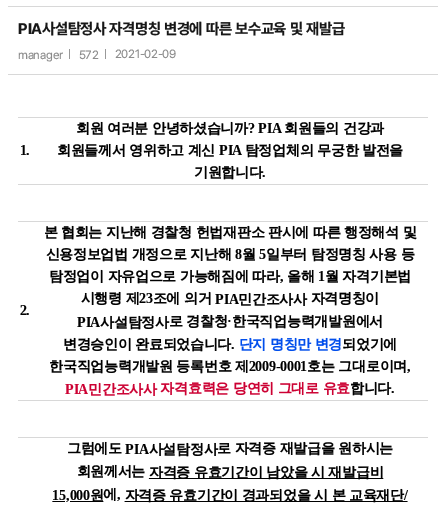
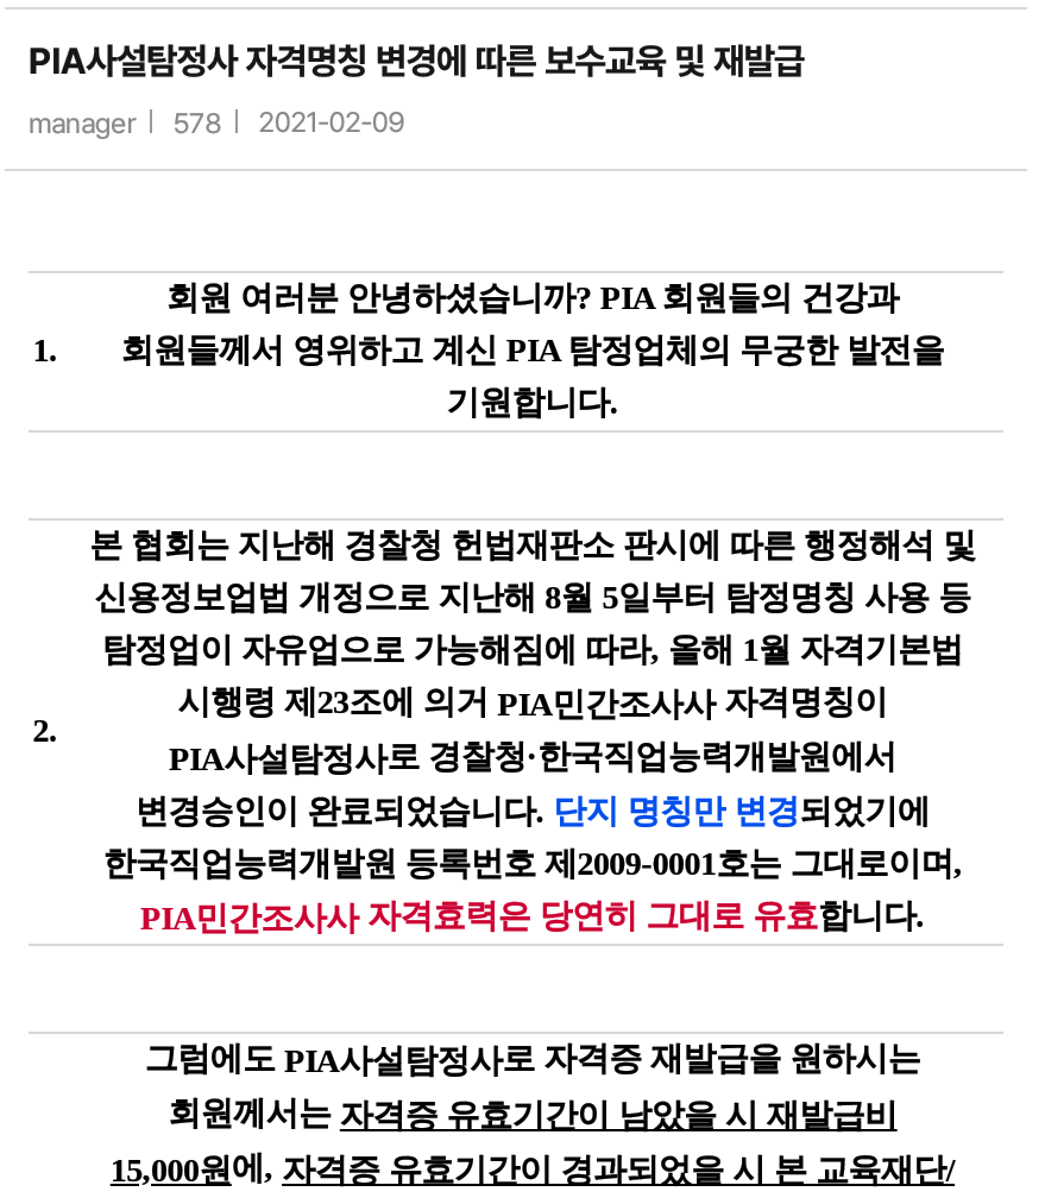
[18,48,176,62] manager 572 2021-02-09 -> [29,106,404,140] manager 578 2021-02-09

